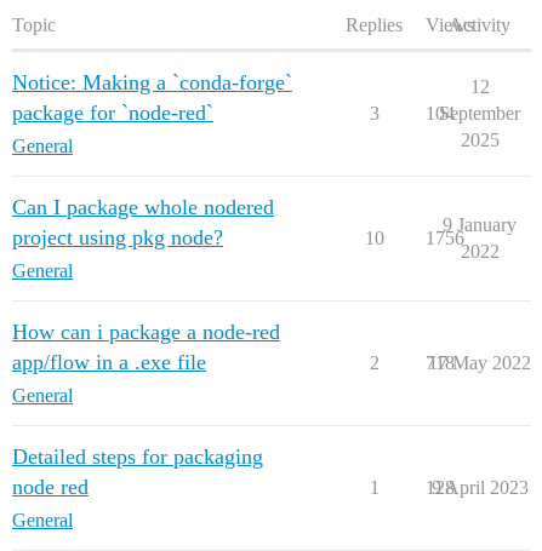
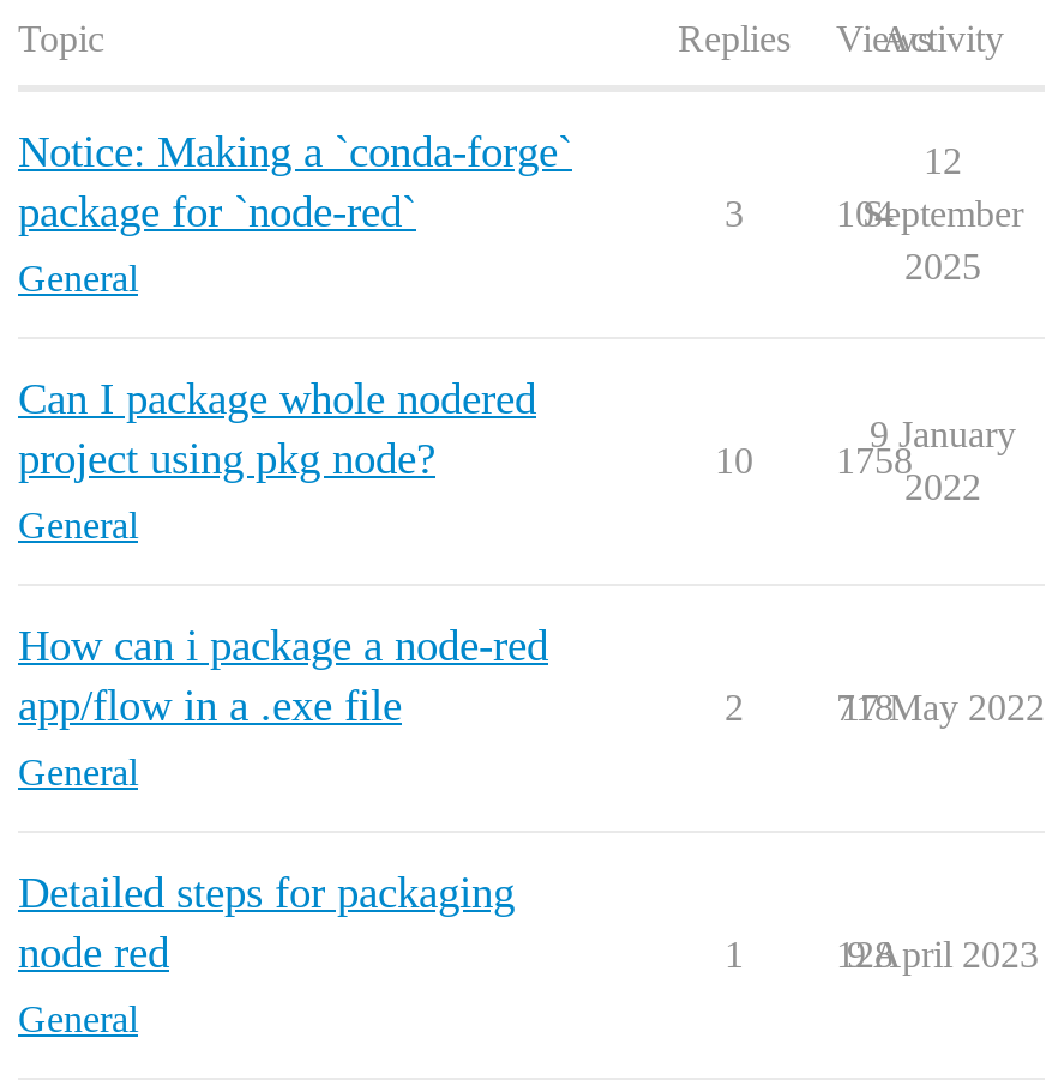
[426,227,464,248] 1756 -> [836,439,913,480] 1758

